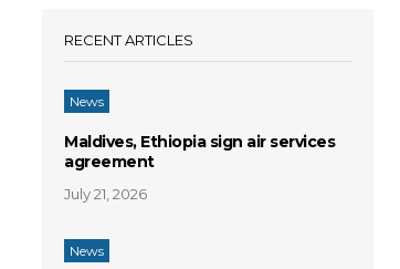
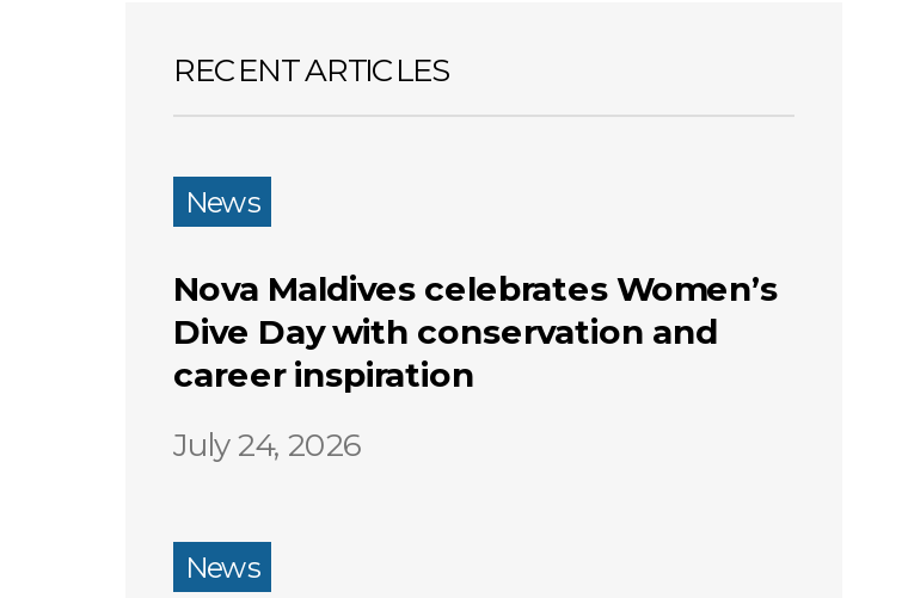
[64,132,335,172] Maldives, Ethiopia sign air services | agreement -> [173,268,778,397] Nova Maldives celebrates Women’s | Dive Day with conservation and | career inspiration
[64,185,147,203] July 21, 2026 -> [173,425,362,463] July 24, 2026

